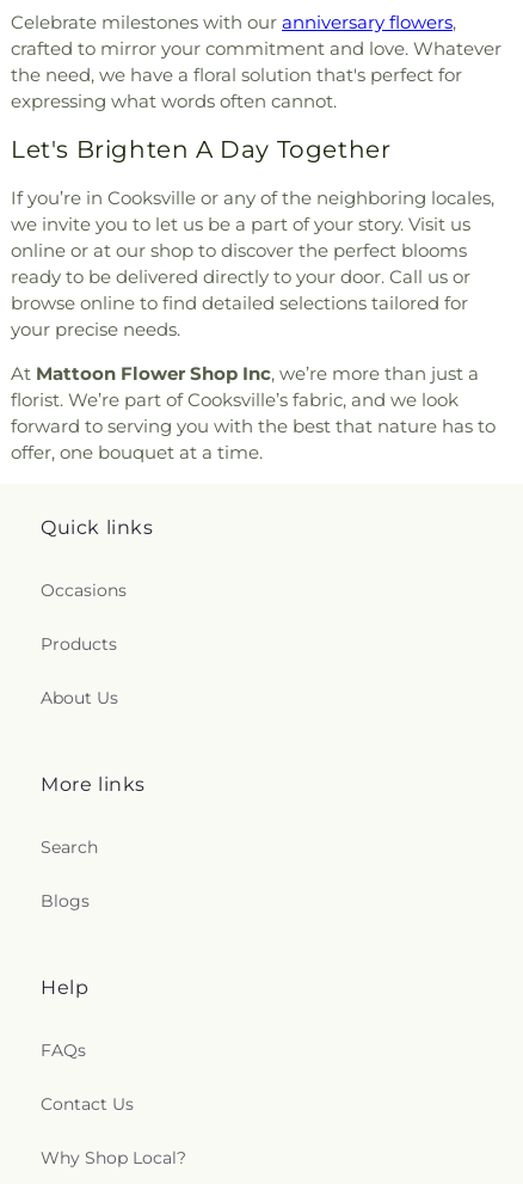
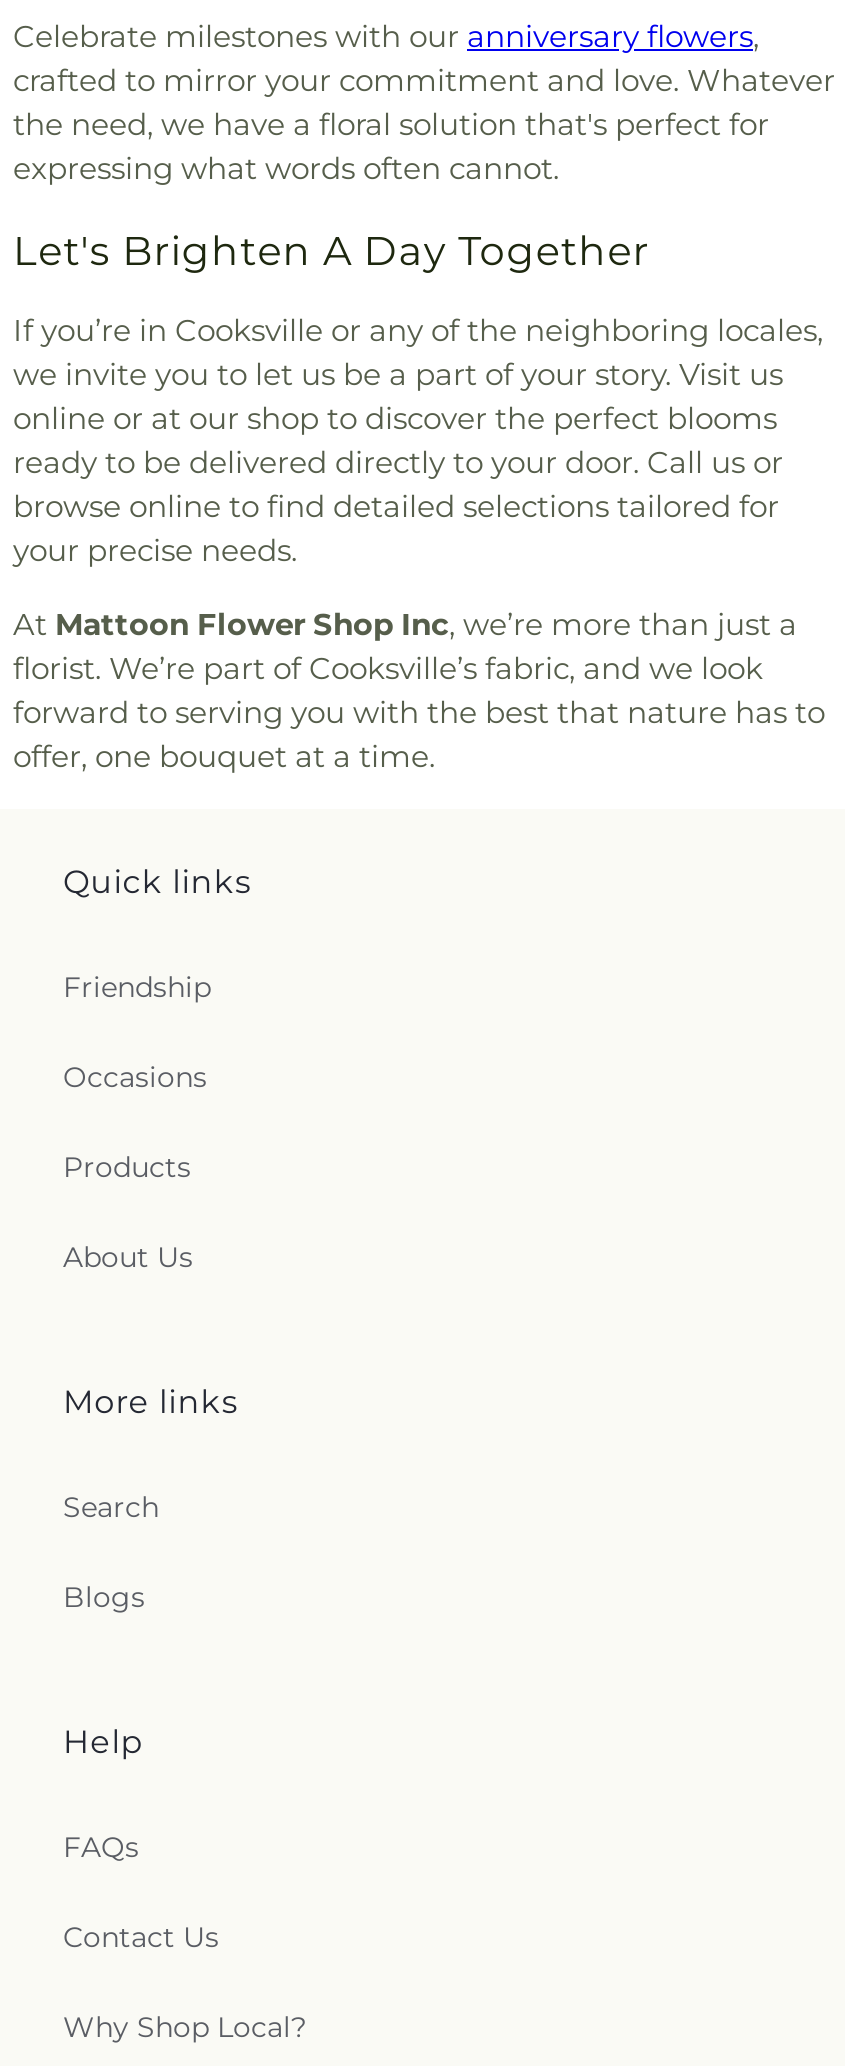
none -> [63,969,211,1005] Friendship

